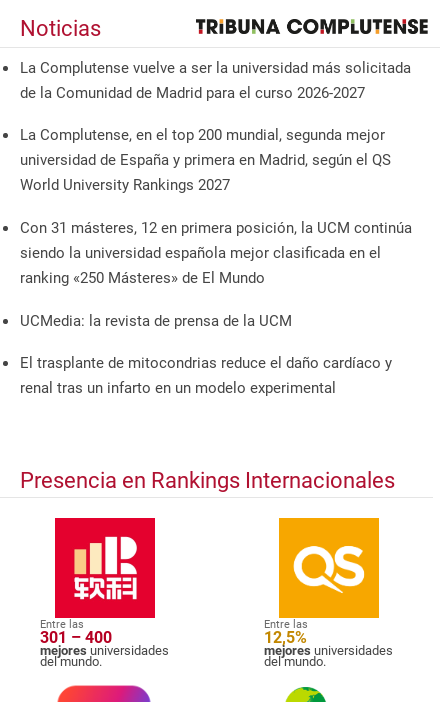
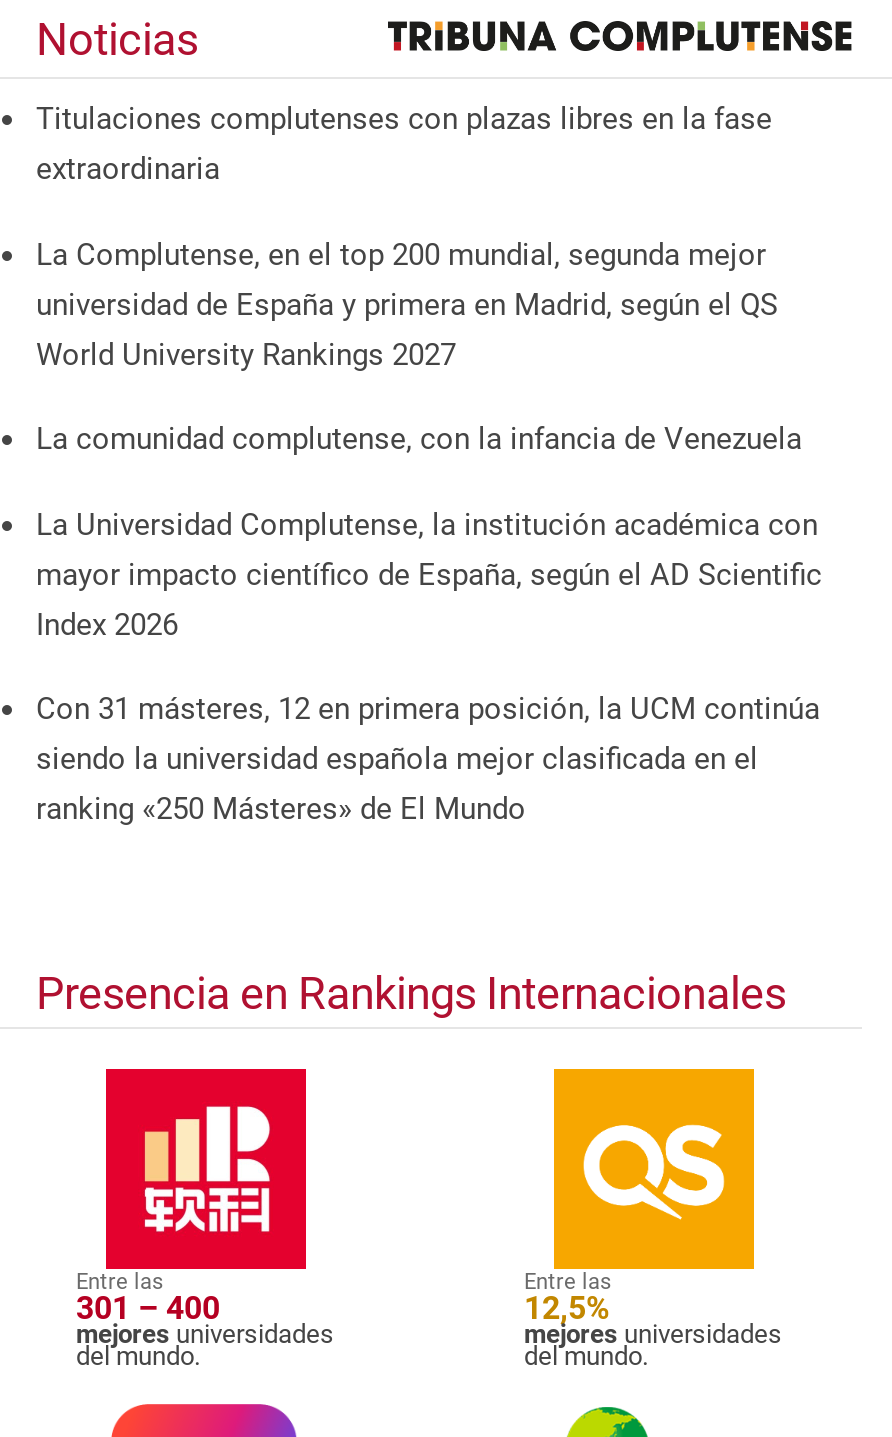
[20,59,411,102] La Complutense vuelve a ser la universidad más solicitada | de la Comunidad de Madrid para el curso 2026-2027 -> [36,101,772,187] Titulaciones complutenses con plazas libres en la fase | extraordinaria
none -> [36,421,822,642] La comunidad complutense, con la infancia de Venezuela | La Universidad Complutense, la institución académica con | mayor impacto científico de España, según el AD Scientific | Index 2026
moved [20,219,412,287] -> [36,691,820,827]: Con 31 másteres, 12 en primera posición, la UCM continúa | siendo la universidad española mejor clasificada en el | ranking «250 Másteres» de El Mundo
[20,312,392,397] UCMedia: la revista de prensa de la UCM | El trasplante de mitocondrias reduce el daño cardíaco y | renal tras un infarto en un modelo experimental -> none

